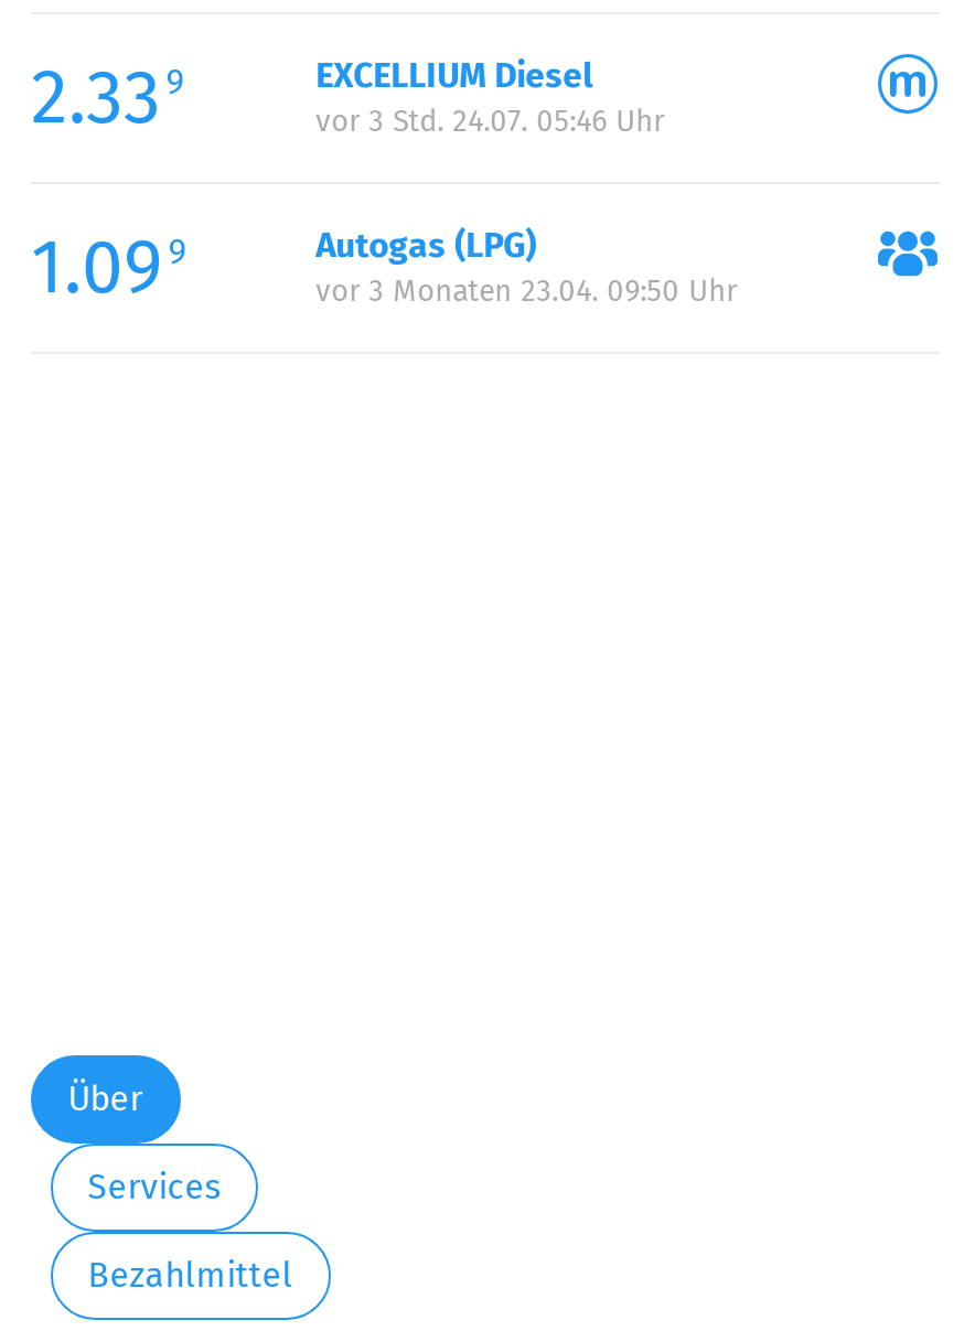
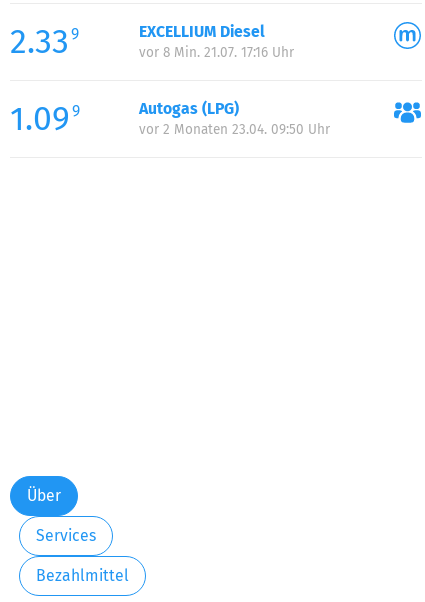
[316,102,664,139] vor 3 Std. 24.07. 05:46 Uhr -> [139,44,294,61] vor 8 Min. 21.07. 17:16 Uhr
[316,271,737,309] vor 3 Monaten 23.04. 09:50 Uhr -> [139,121,330,138] vor 2 Monaten 23.04. 09:50 Uhr

